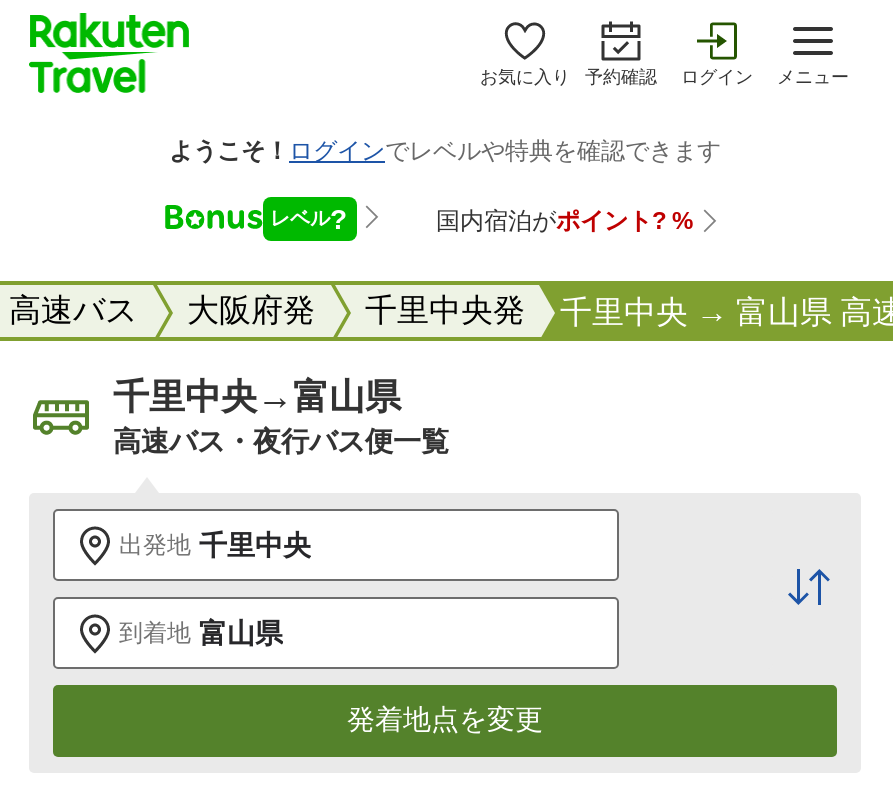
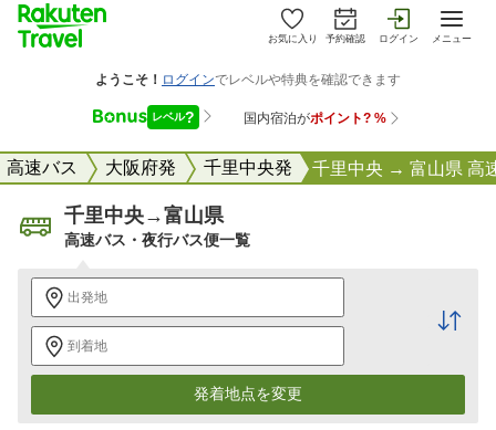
[119,528,311,560] 出発地 千里中央 -> [68,290,107,305] 出発地
[119,616,283,648] 到着地 富山県 -> [68,338,107,354] 到着地

